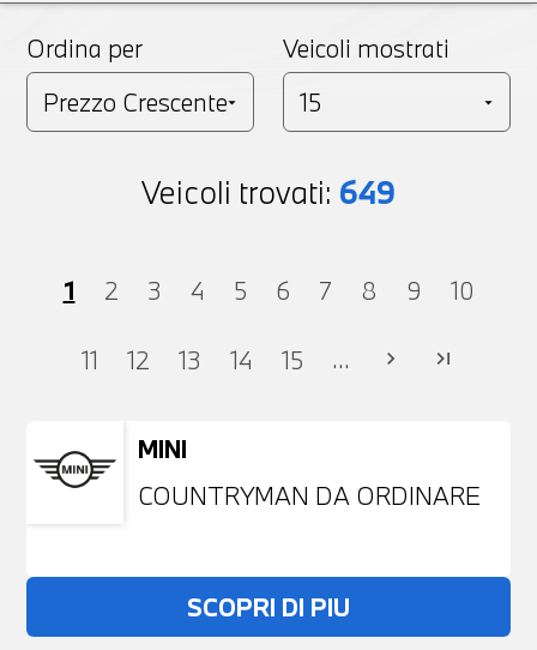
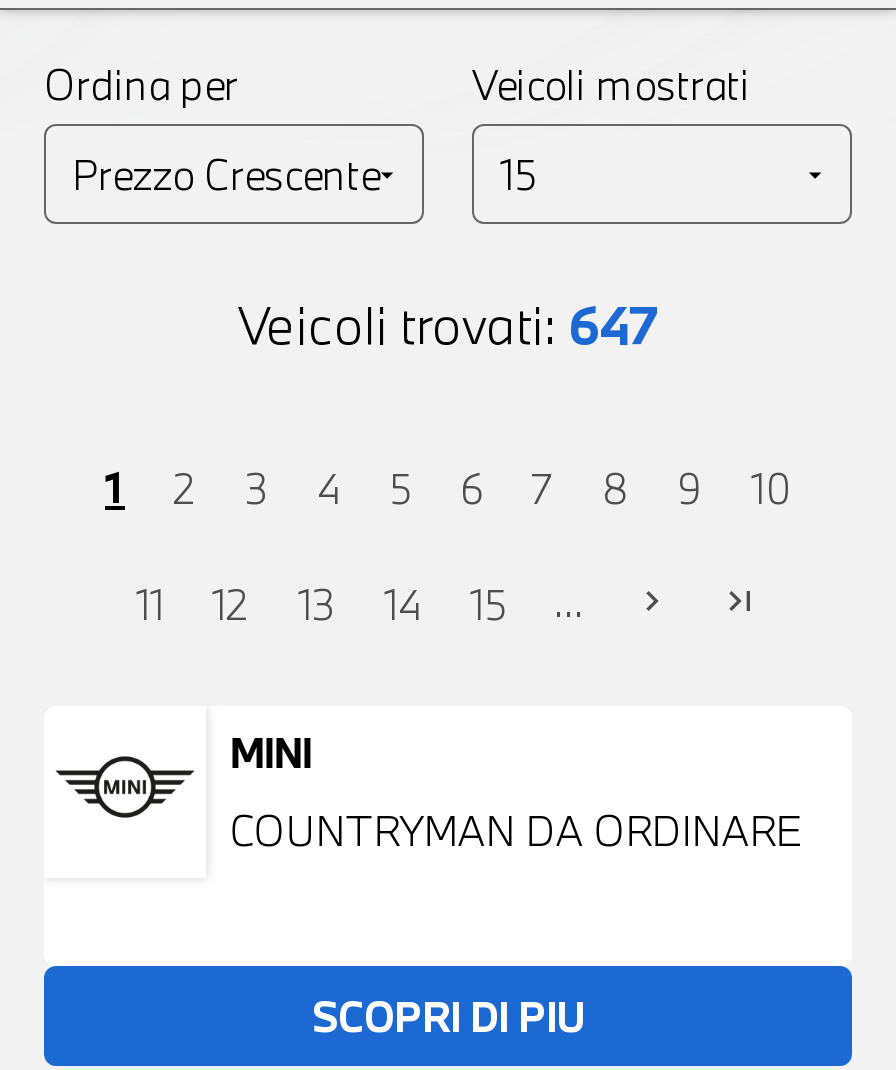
[141,171,396,212] Veicoli trovati: 649 -> [238,289,658,357] Veicoli trovati: 647

